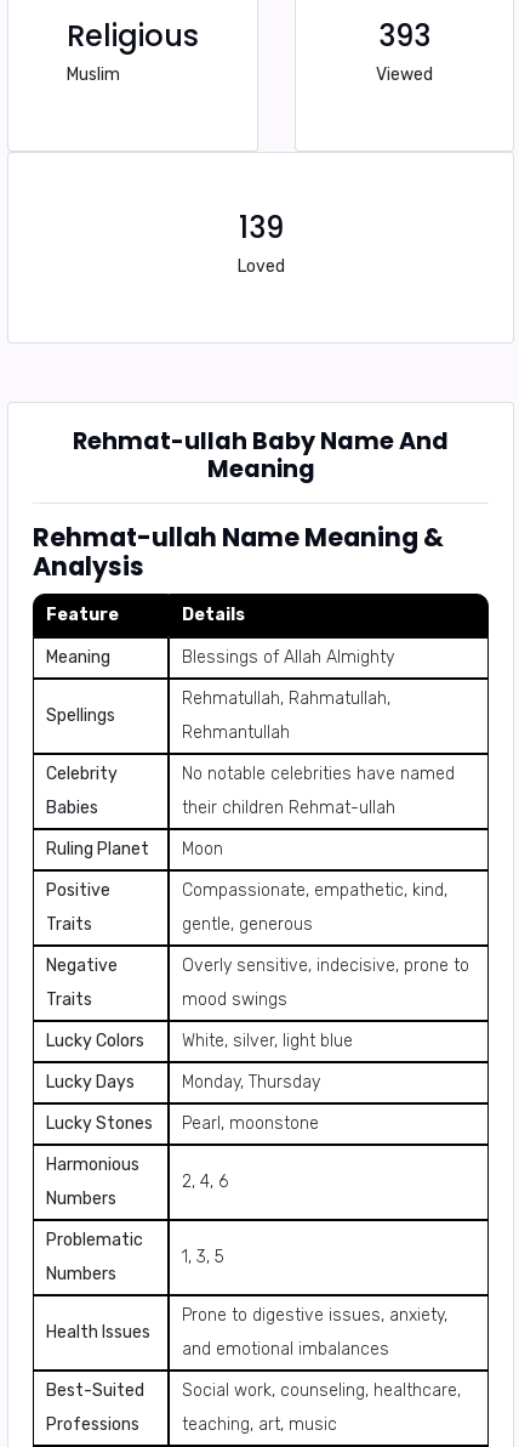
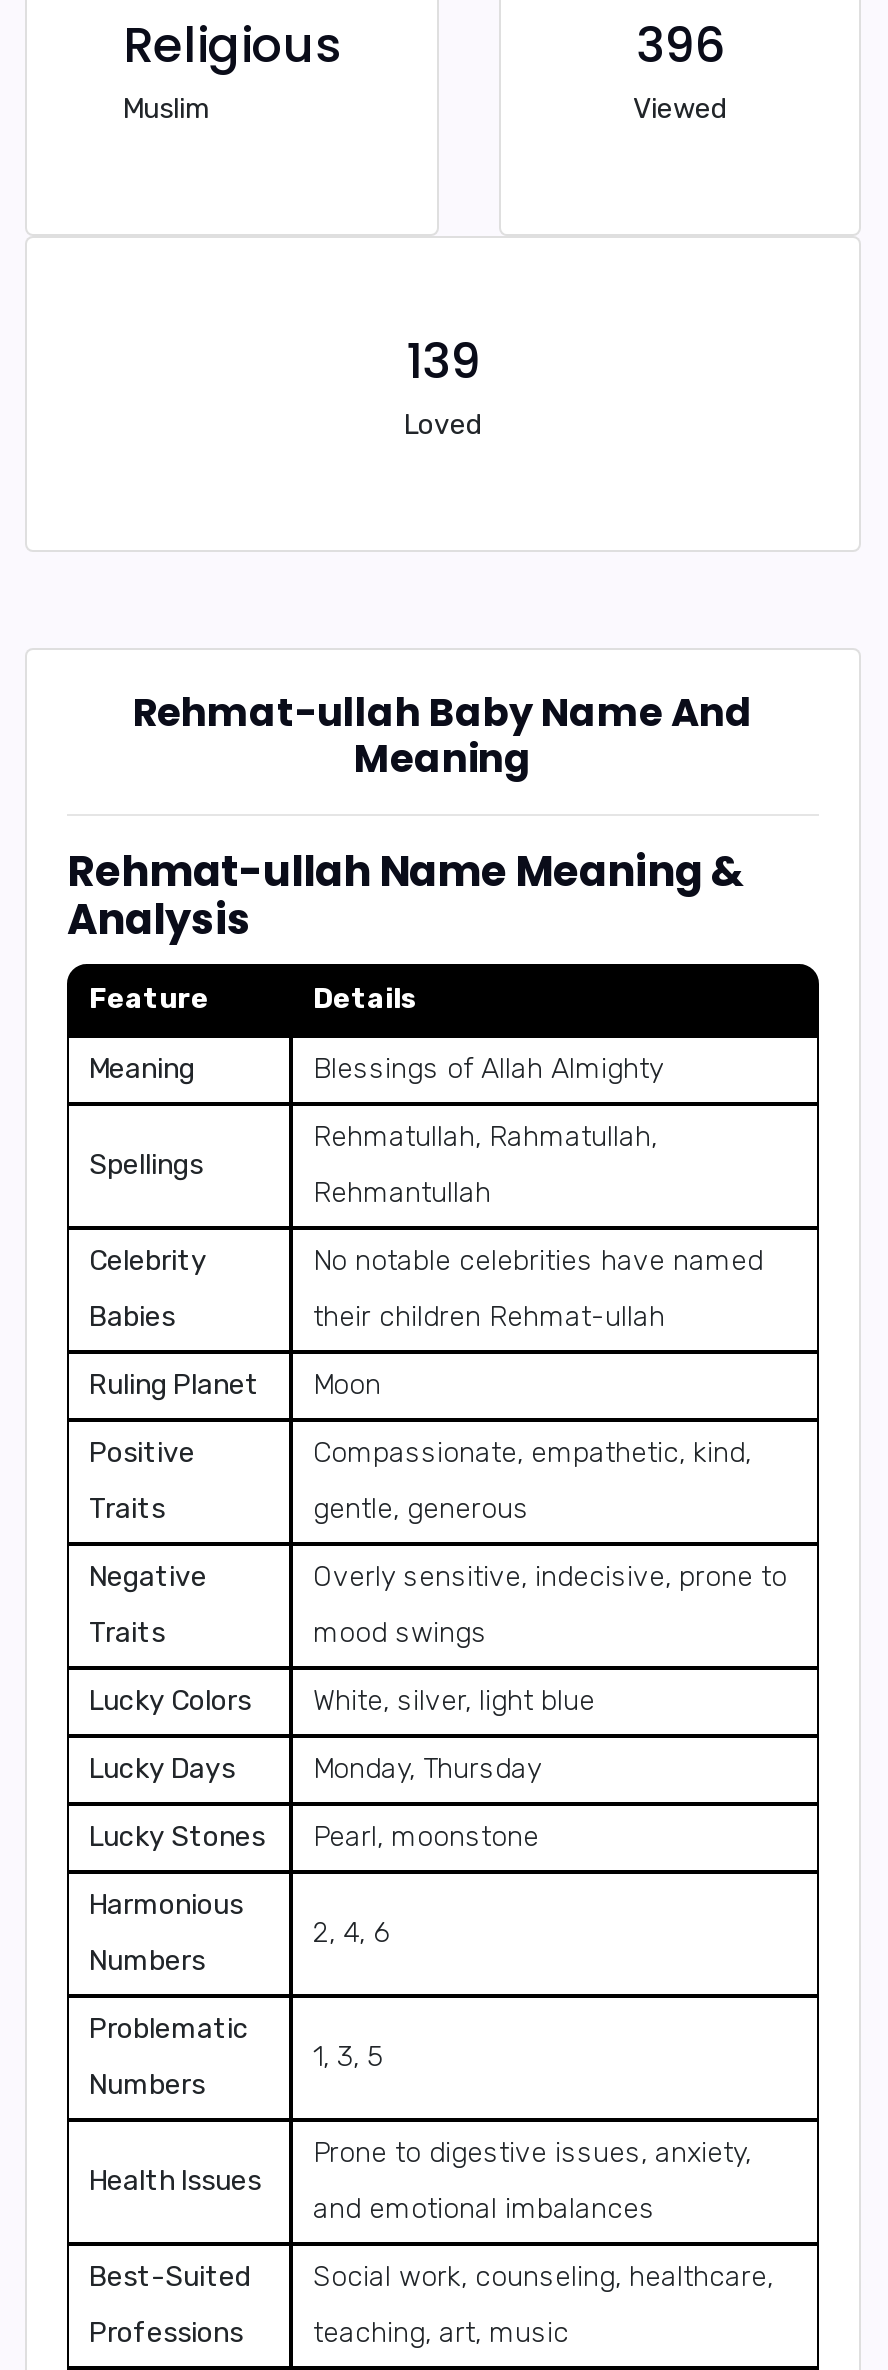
[378,16,430,56] 393 -> [636,12,724,78] 396

